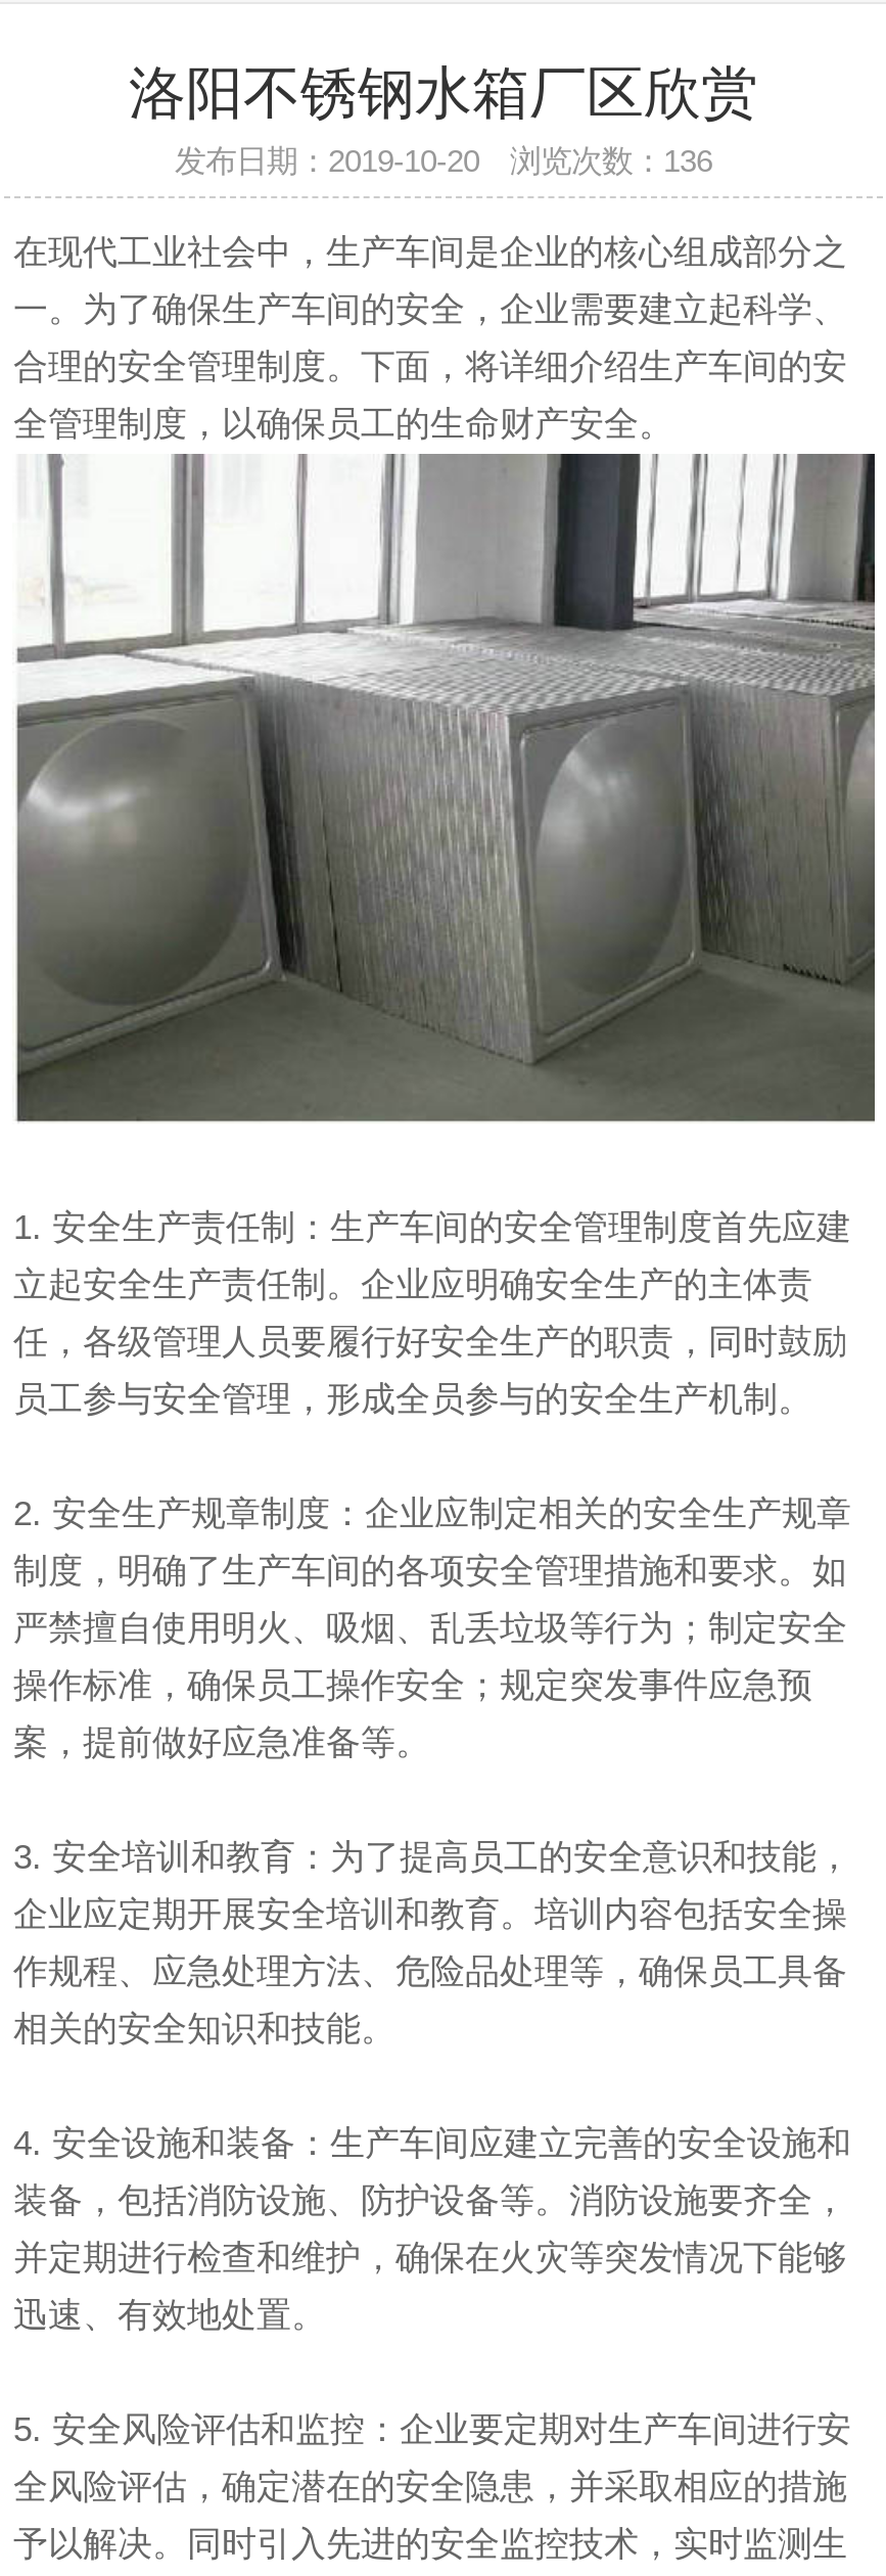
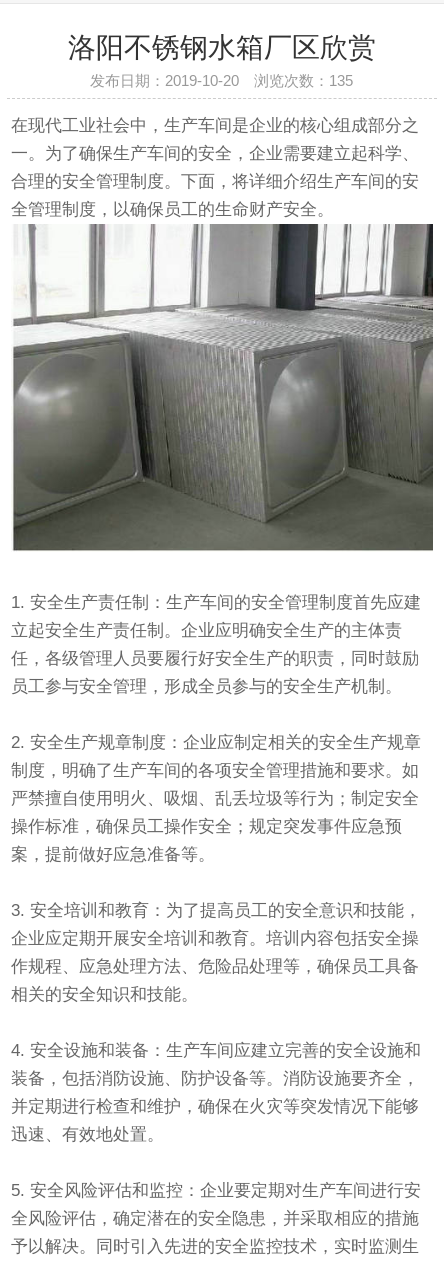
[175,143,712,178] 发布日期：2019-10-20 浏览次数：136 -> [90,72,353,89] 发布日期：2019-10-20 浏览次数：135

